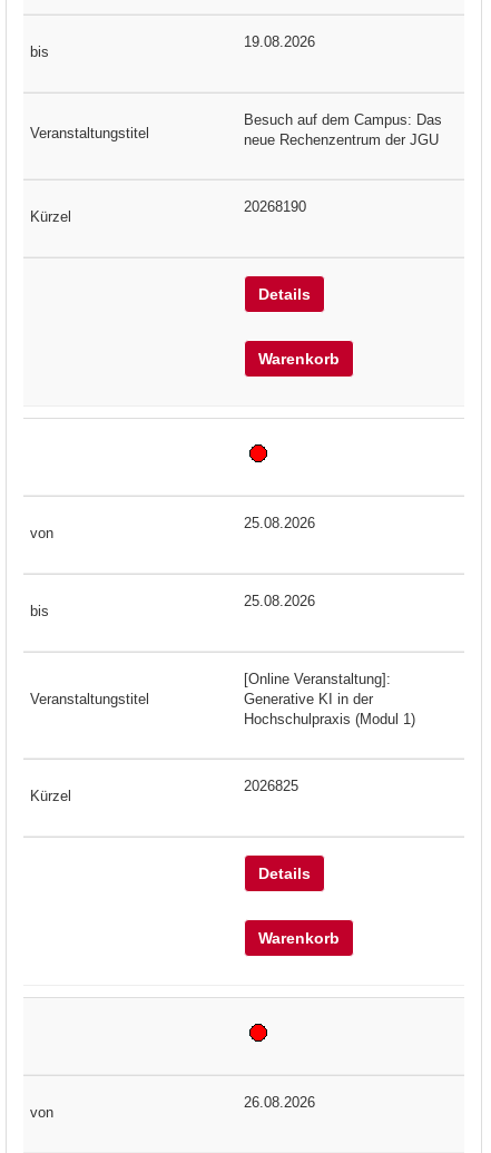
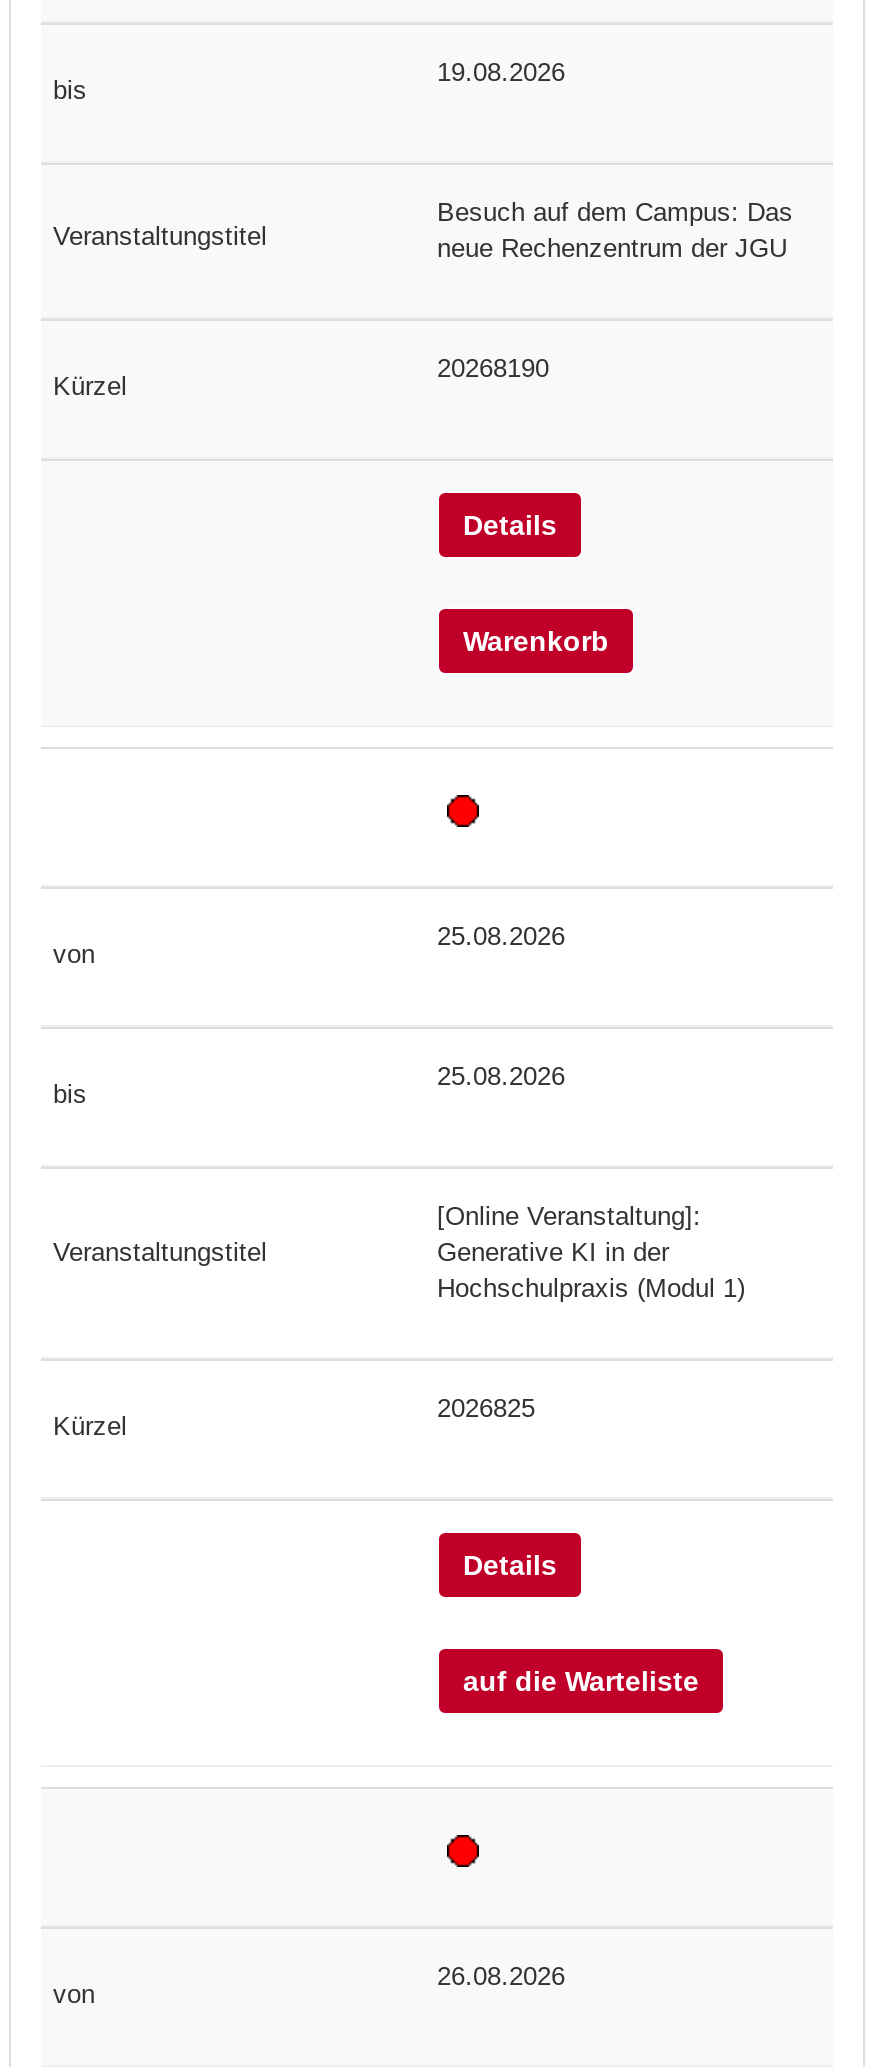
[258,930,340,947] Warenkorb -> [463,1666,699,1698] auf die Warteliste

